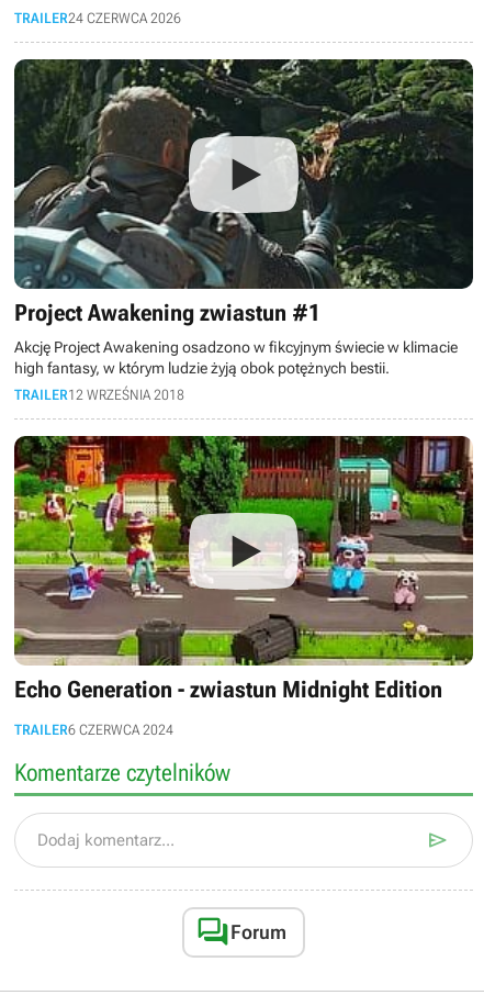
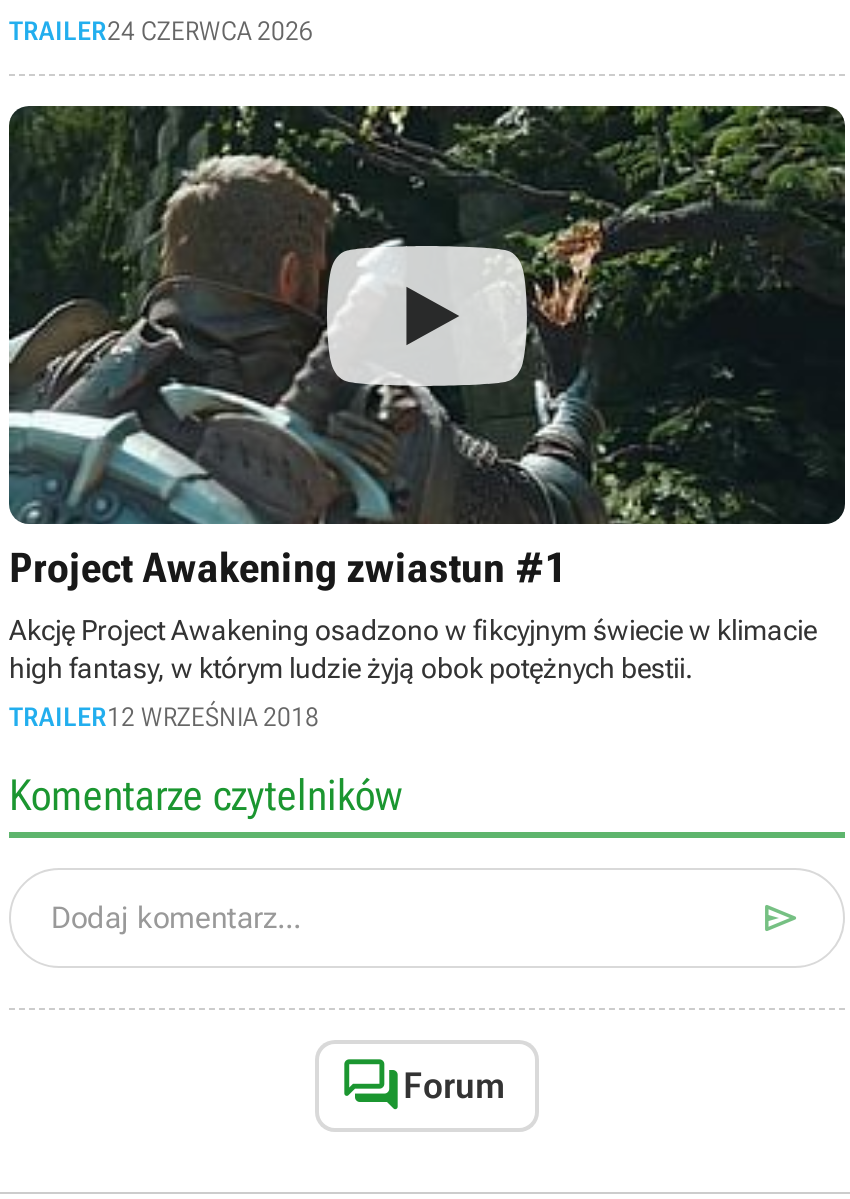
[13,435,474,738] [image] | Echo Generation - zwiastun Midnight Edition | TRAILER6 CZERWCA 2024 -> none

